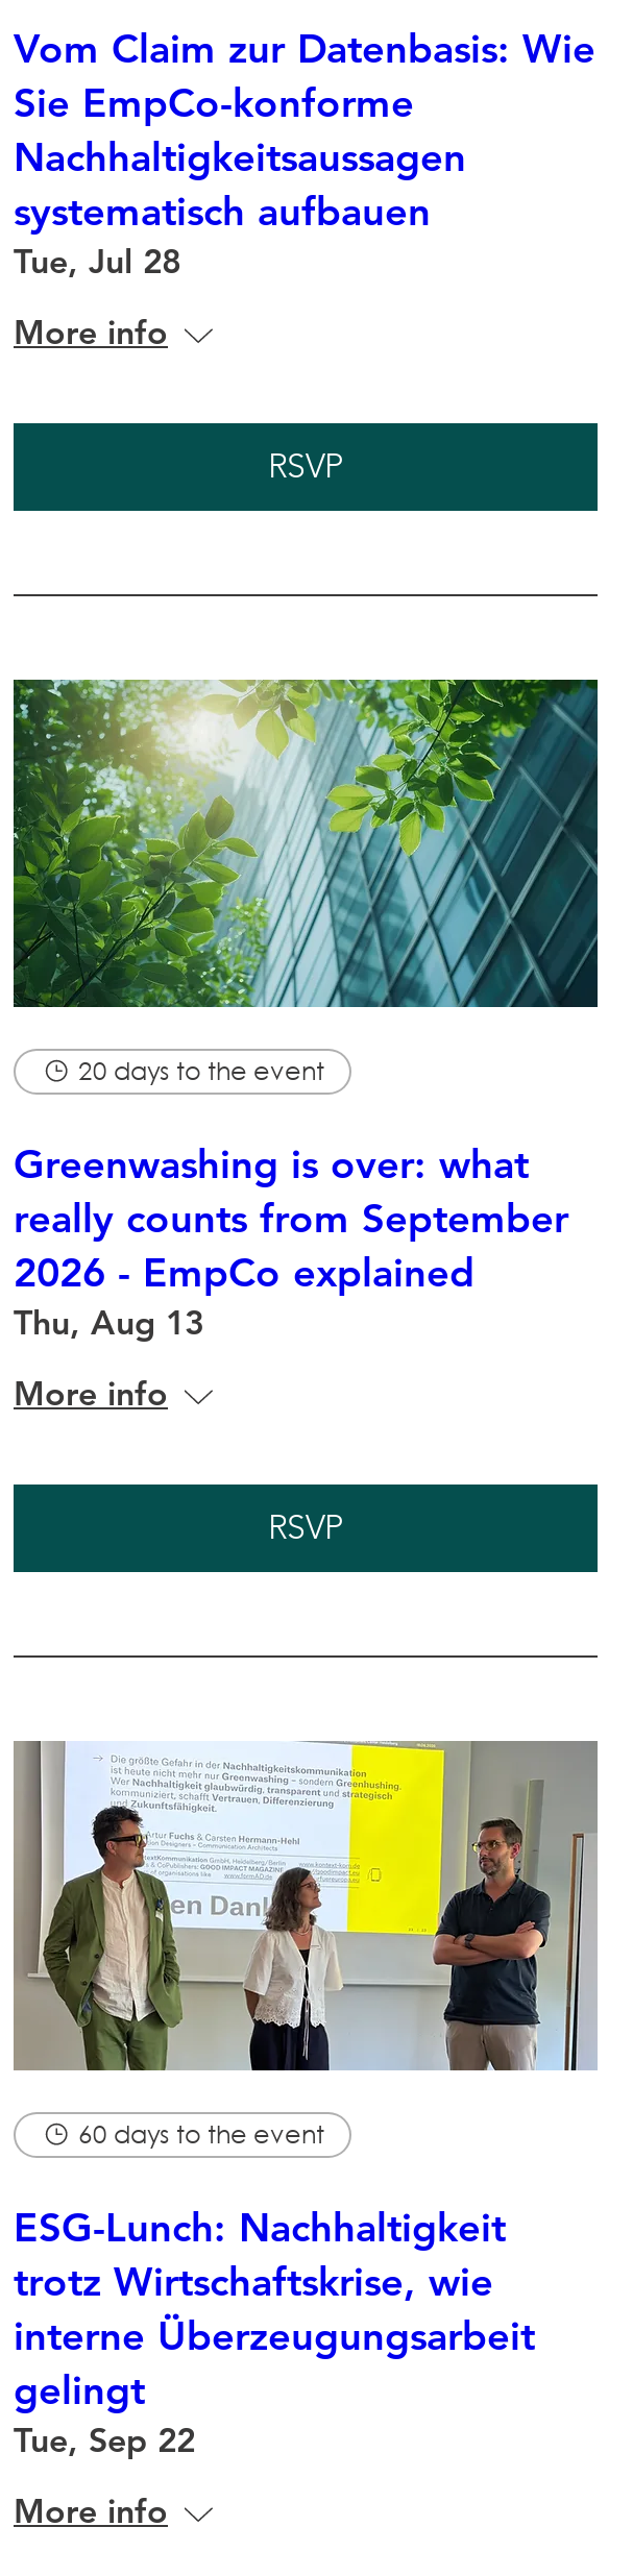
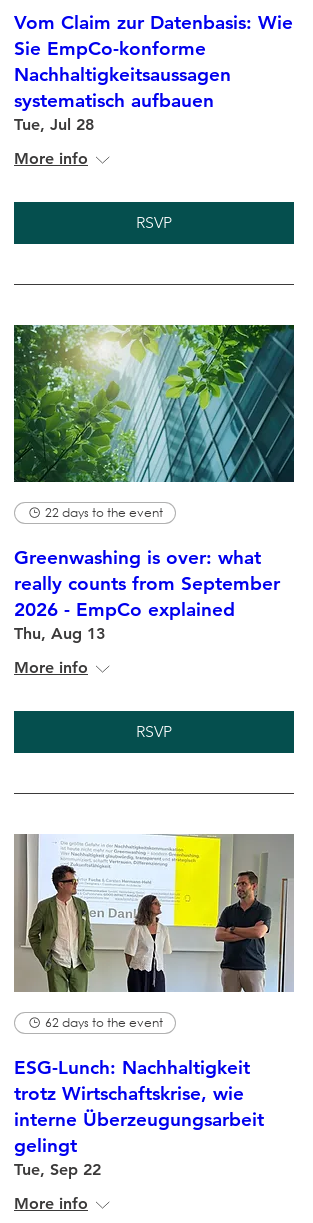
[78,1053,324,1088] 20 days to the event -> [45,504,163,521] 22 days to the event
[78,2115,324,2151] 60 days to the event -> [45,1013,163,1030] 62 days to the event

